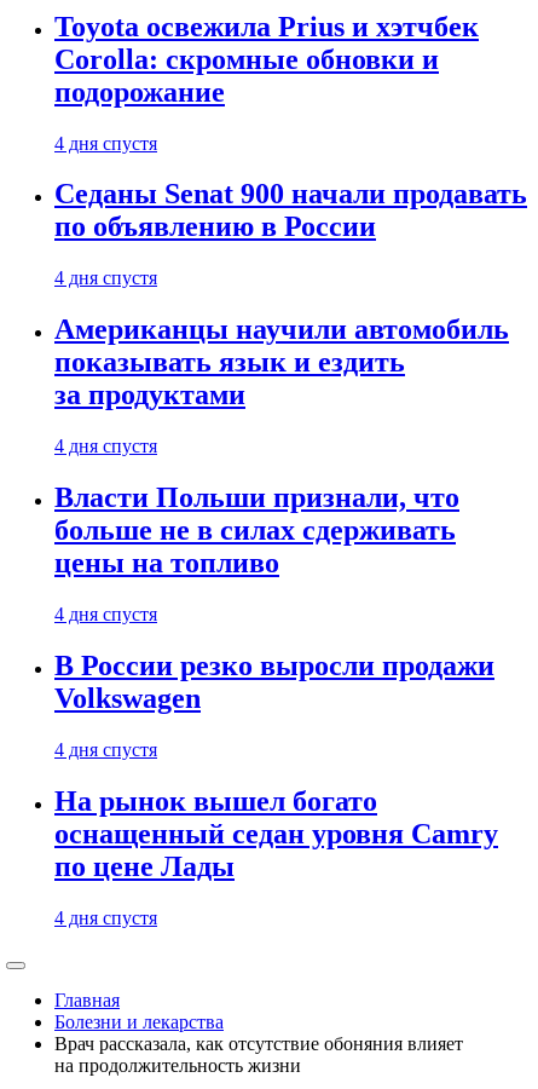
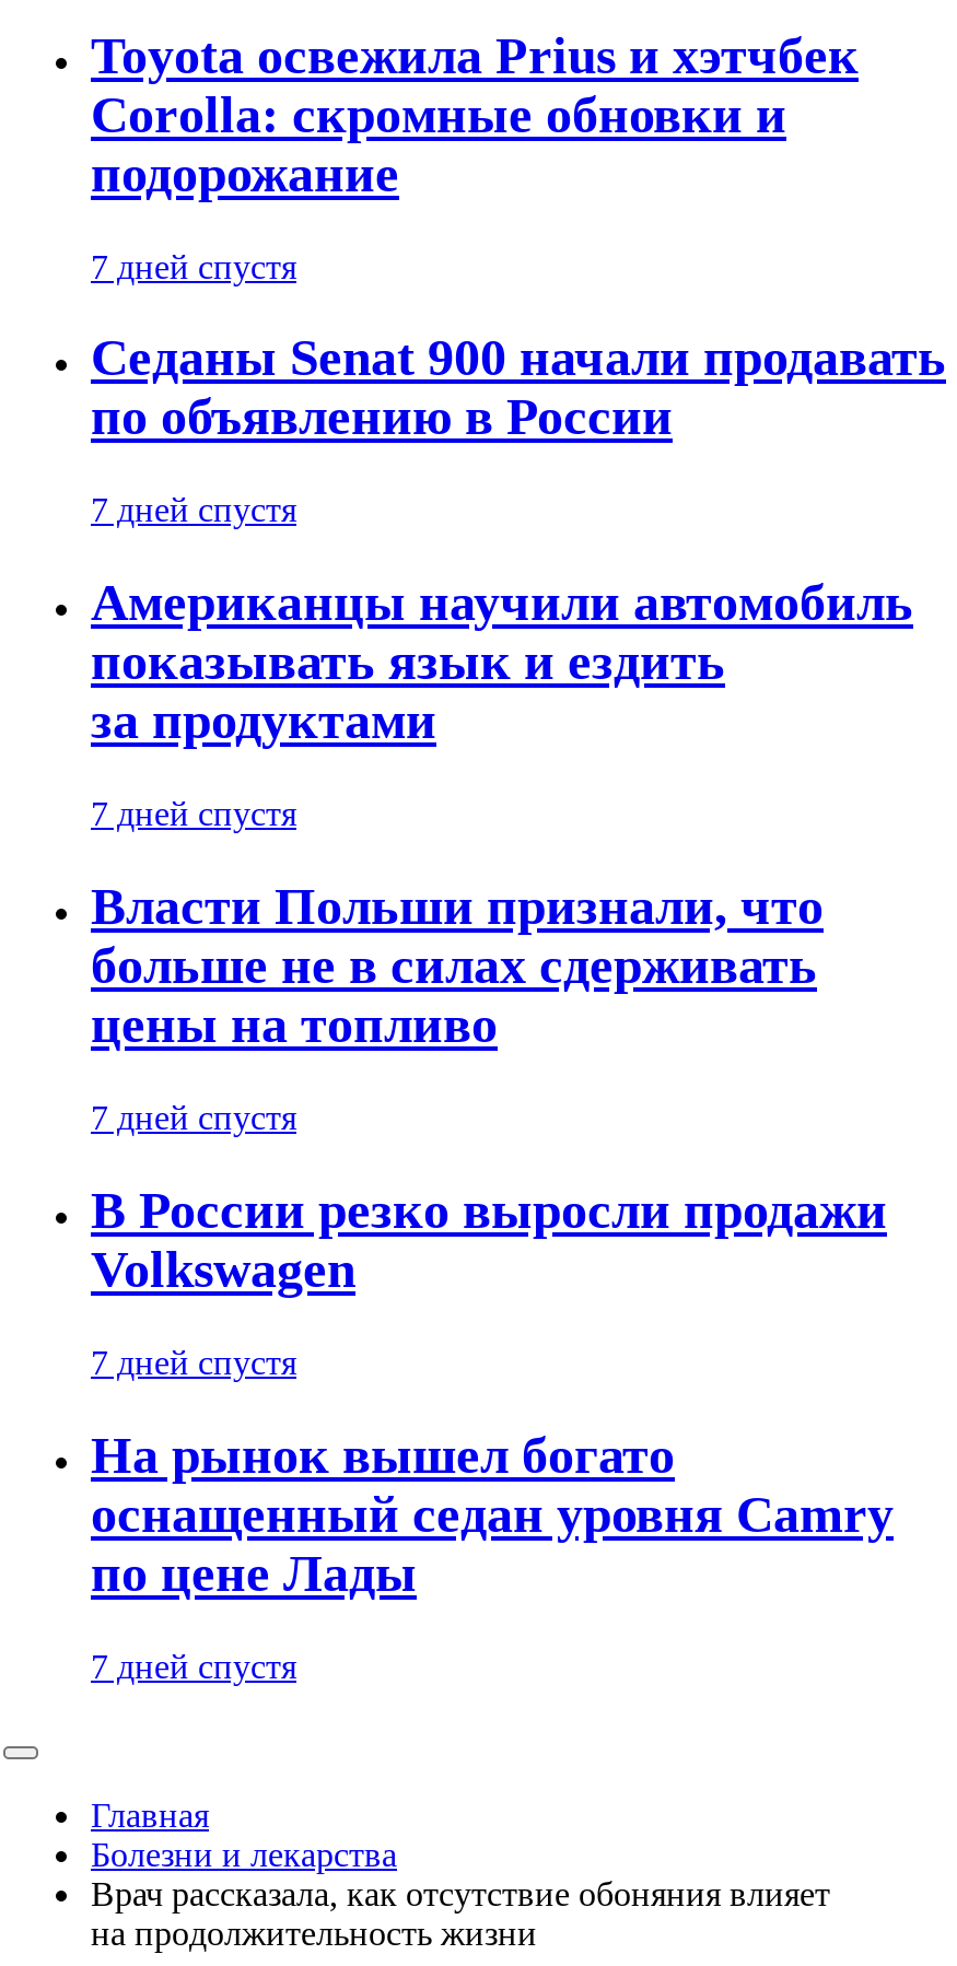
[54,133,157,153] 4 дня спустя -> [91,247,296,285] 7 дней спустя
[54,268,157,288] 4 дня спустя -> [91,492,296,529] 7 дней спустя
[54,436,157,456] 4 дня спустя -> [91,795,296,833] 7 дней спустя
[54,604,157,624] 4 дня спустя -> [91,1099,296,1136] 7 дней спустя
[54,739,157,760] 4 дня спустя -> [91,1343,296,1381] 7 дней спустя
[54,907,157,928] 4 дня спустя -> [91,1647,296,1684] 7 дней спустя

